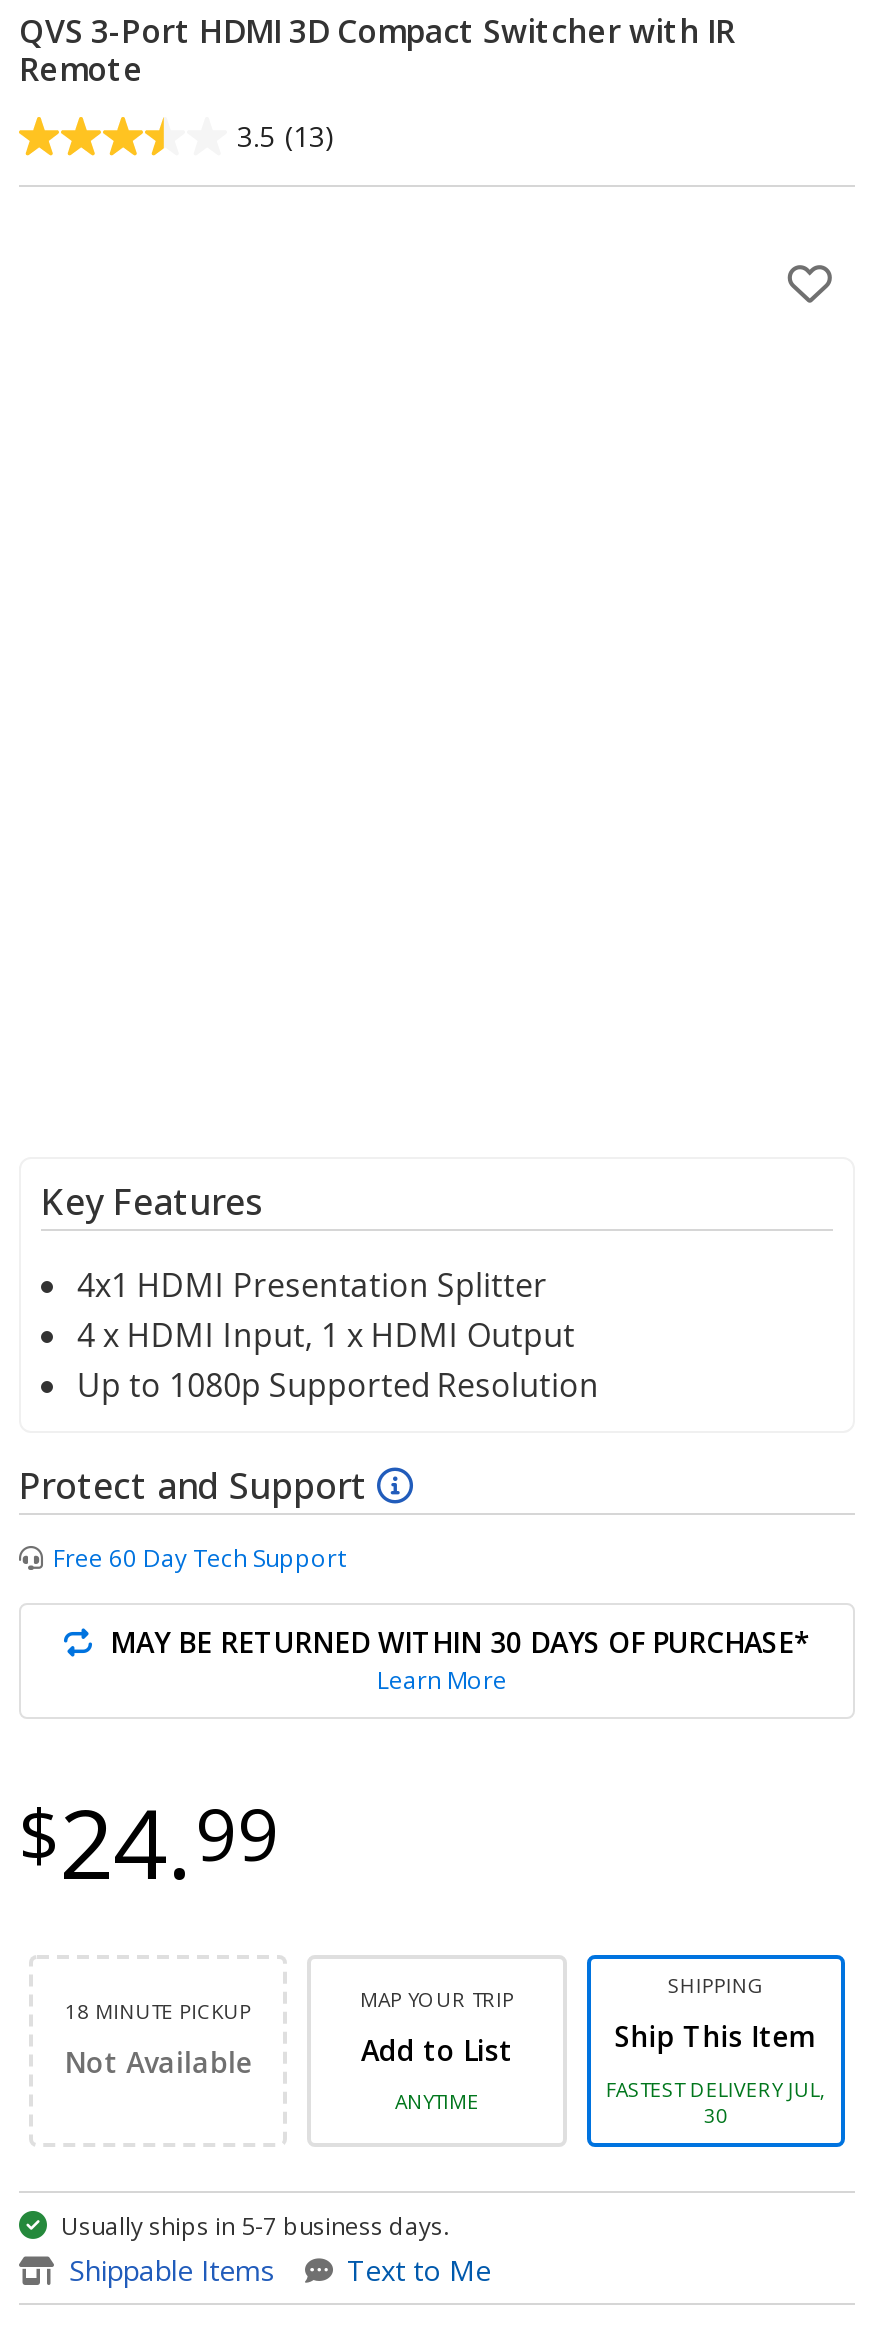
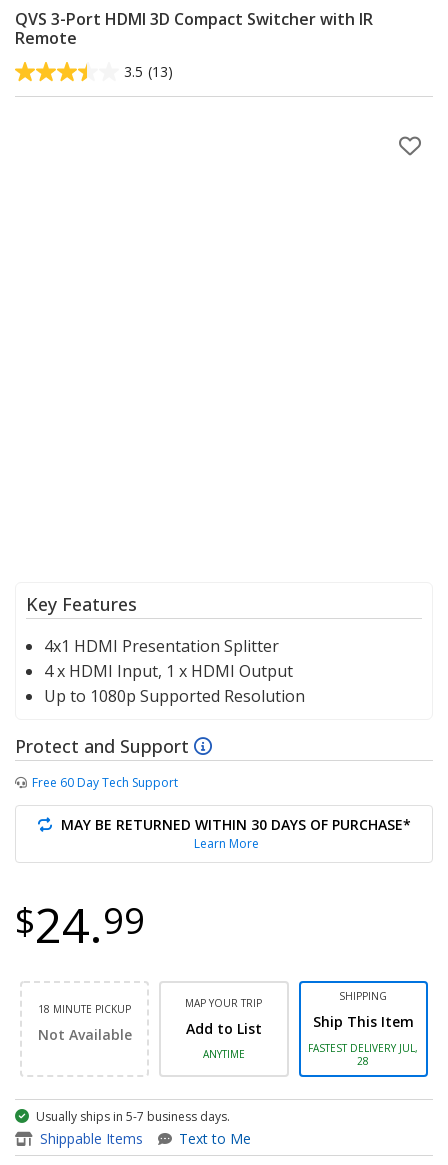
[704,2100,728,2128] 30 -> [357,1054,369,1068] 28

